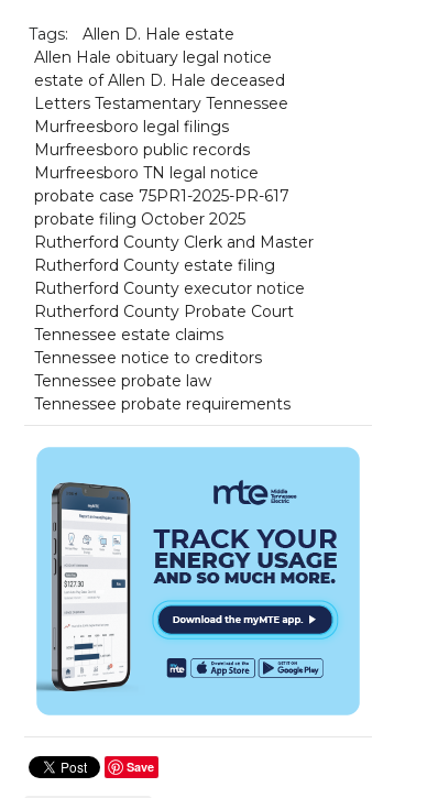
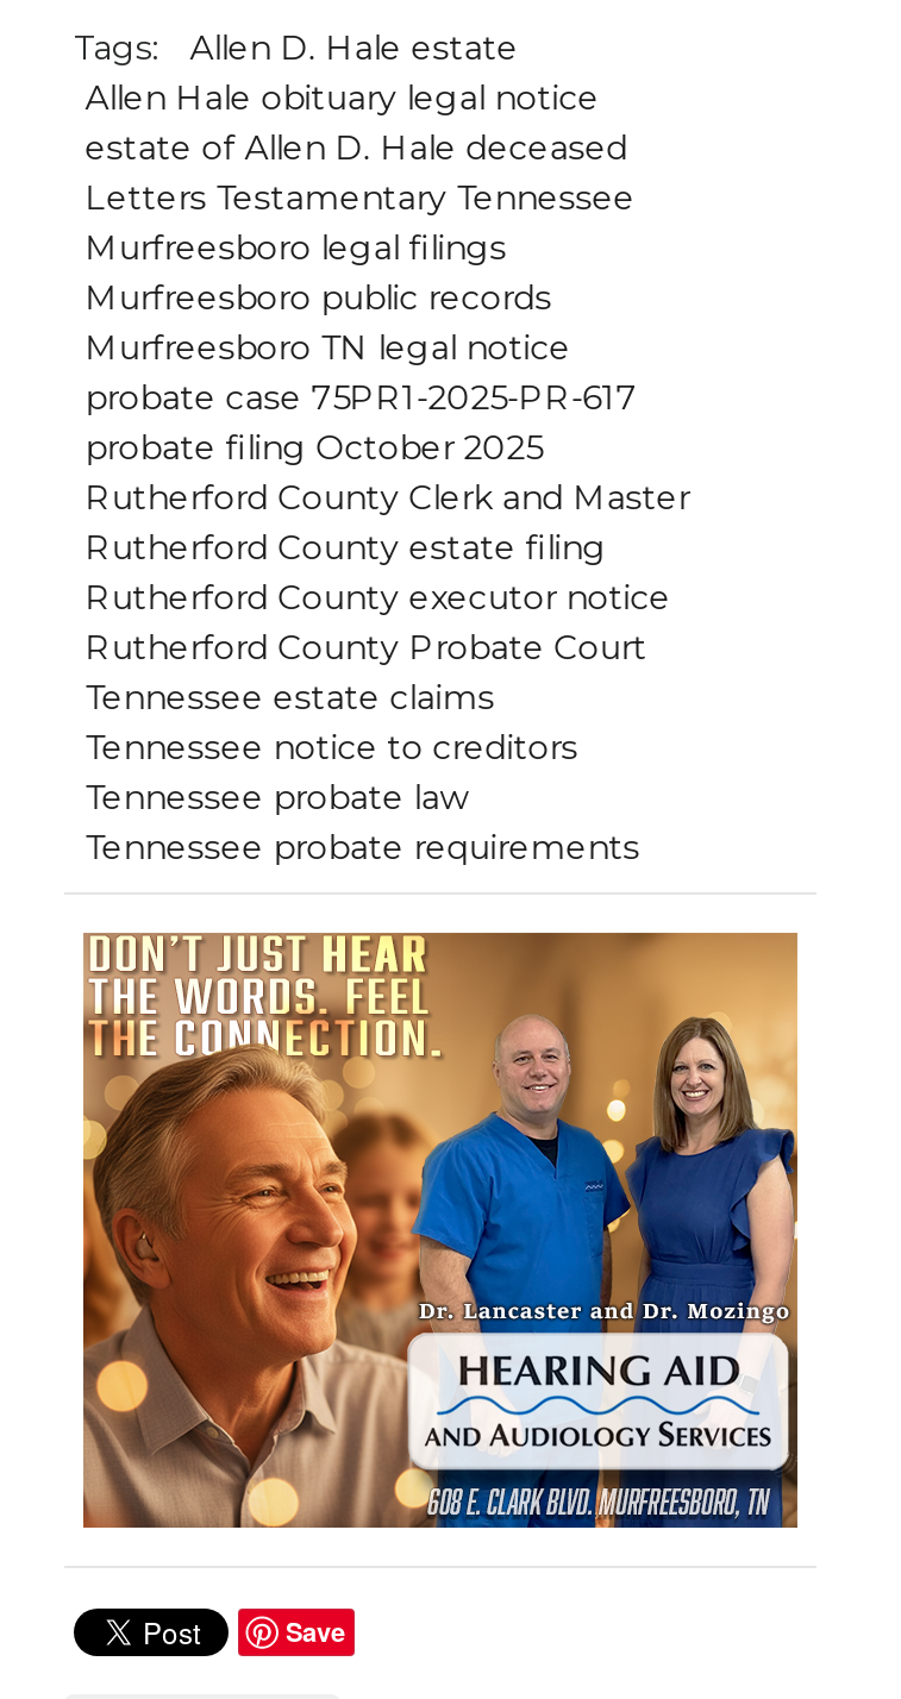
[33,444,363,719] [image] -> [81,930,800,1530] [image]

